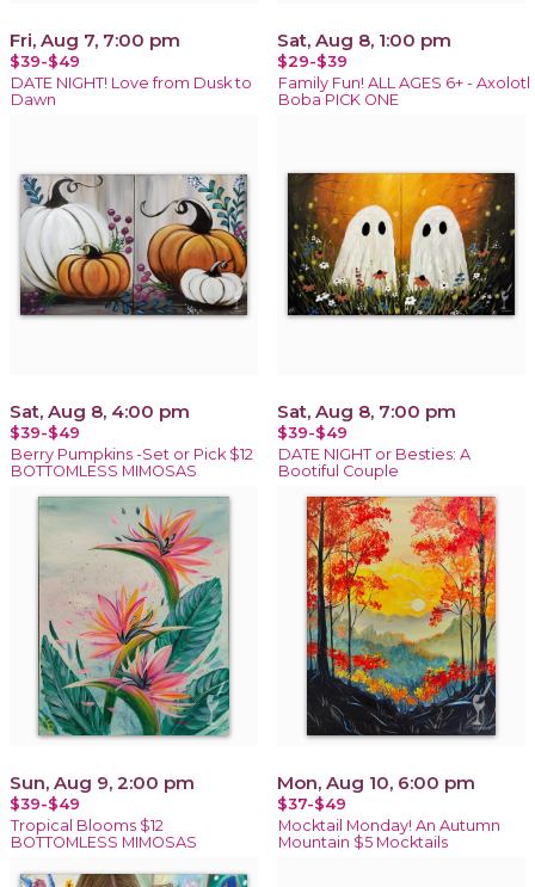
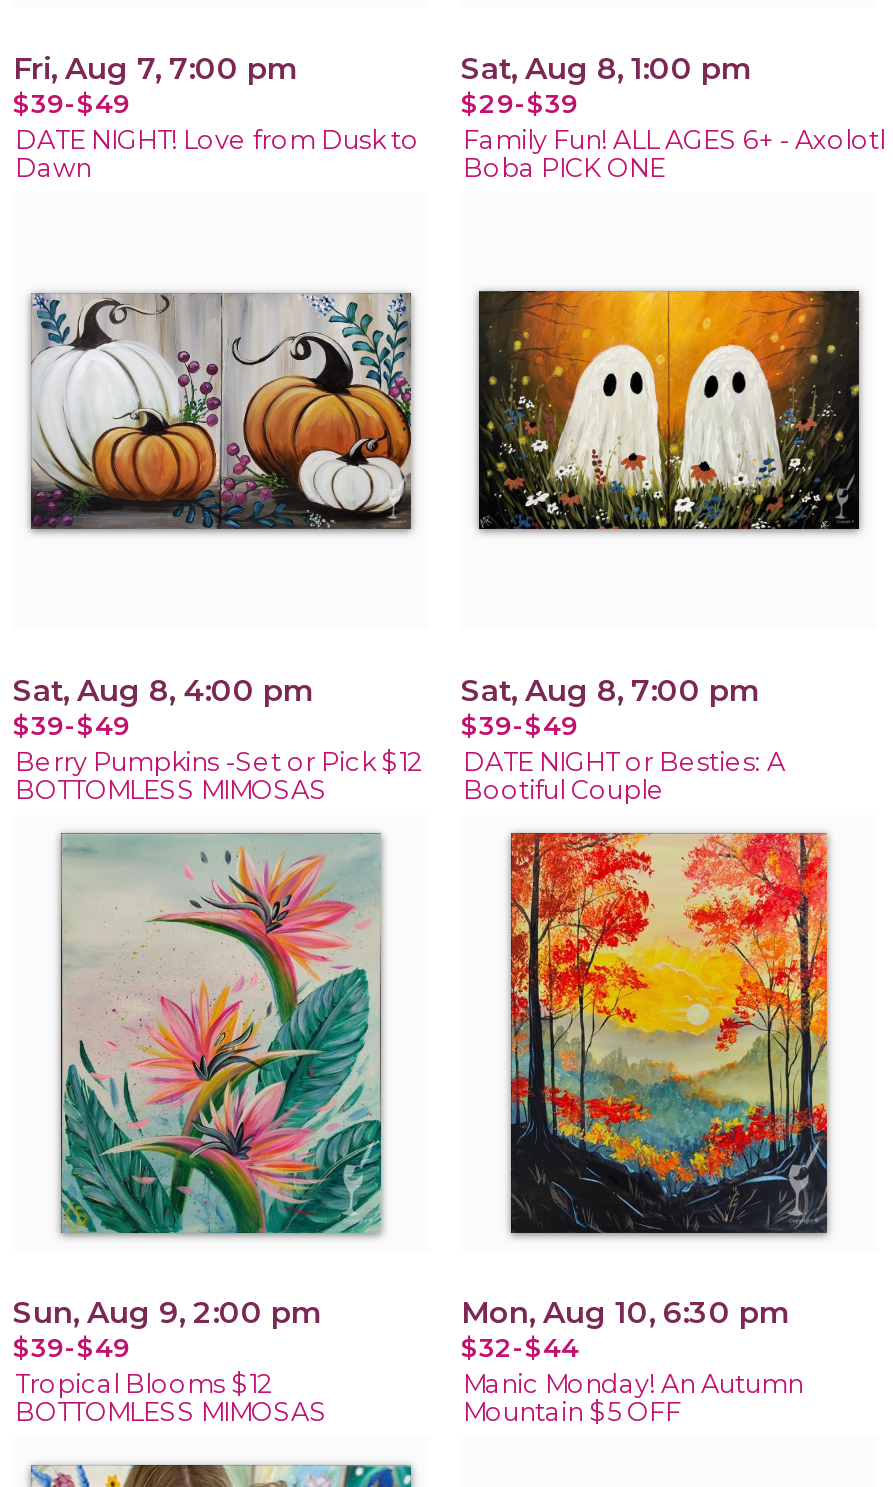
[277,771,475,793] Mon, Aug 10, 6:00 pm -> [461,1292,791,1330] Mon, Aug 10, 6:30 pm
[277,793,346,813] $37-$49 -> [461,1330,579,1362] $32-$44
[278,816,500,834] Mocktail Monday! An Autumn -> [463,1368,803,1398] Manic Monday! An Autumn
[278,833,448,851] Mountain $5 Mocktails -> [463,1396,681,1426] Mountain $5 OFF

